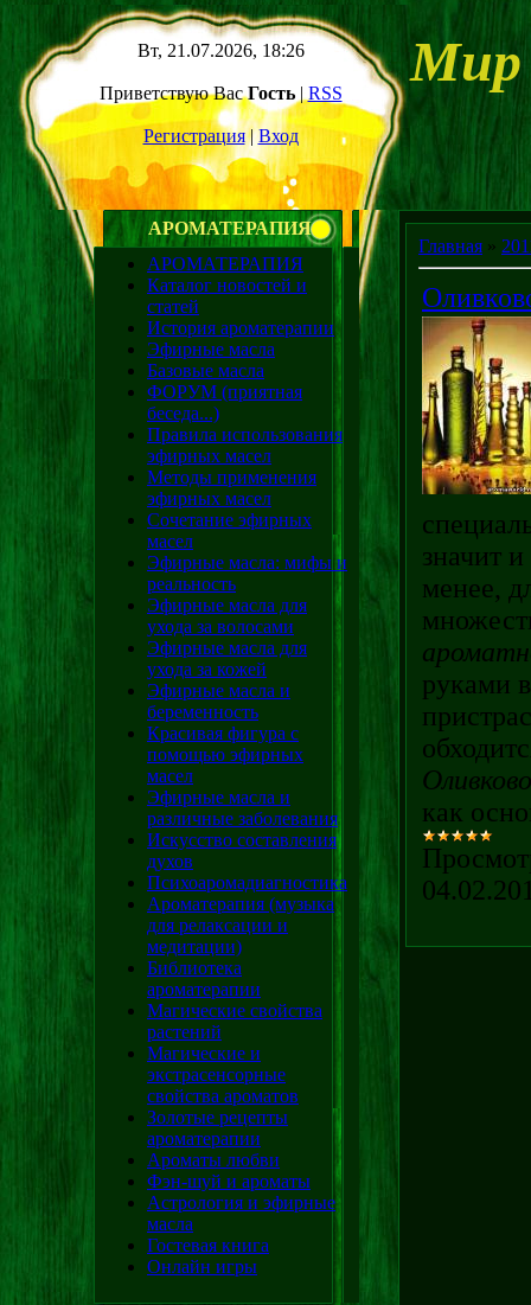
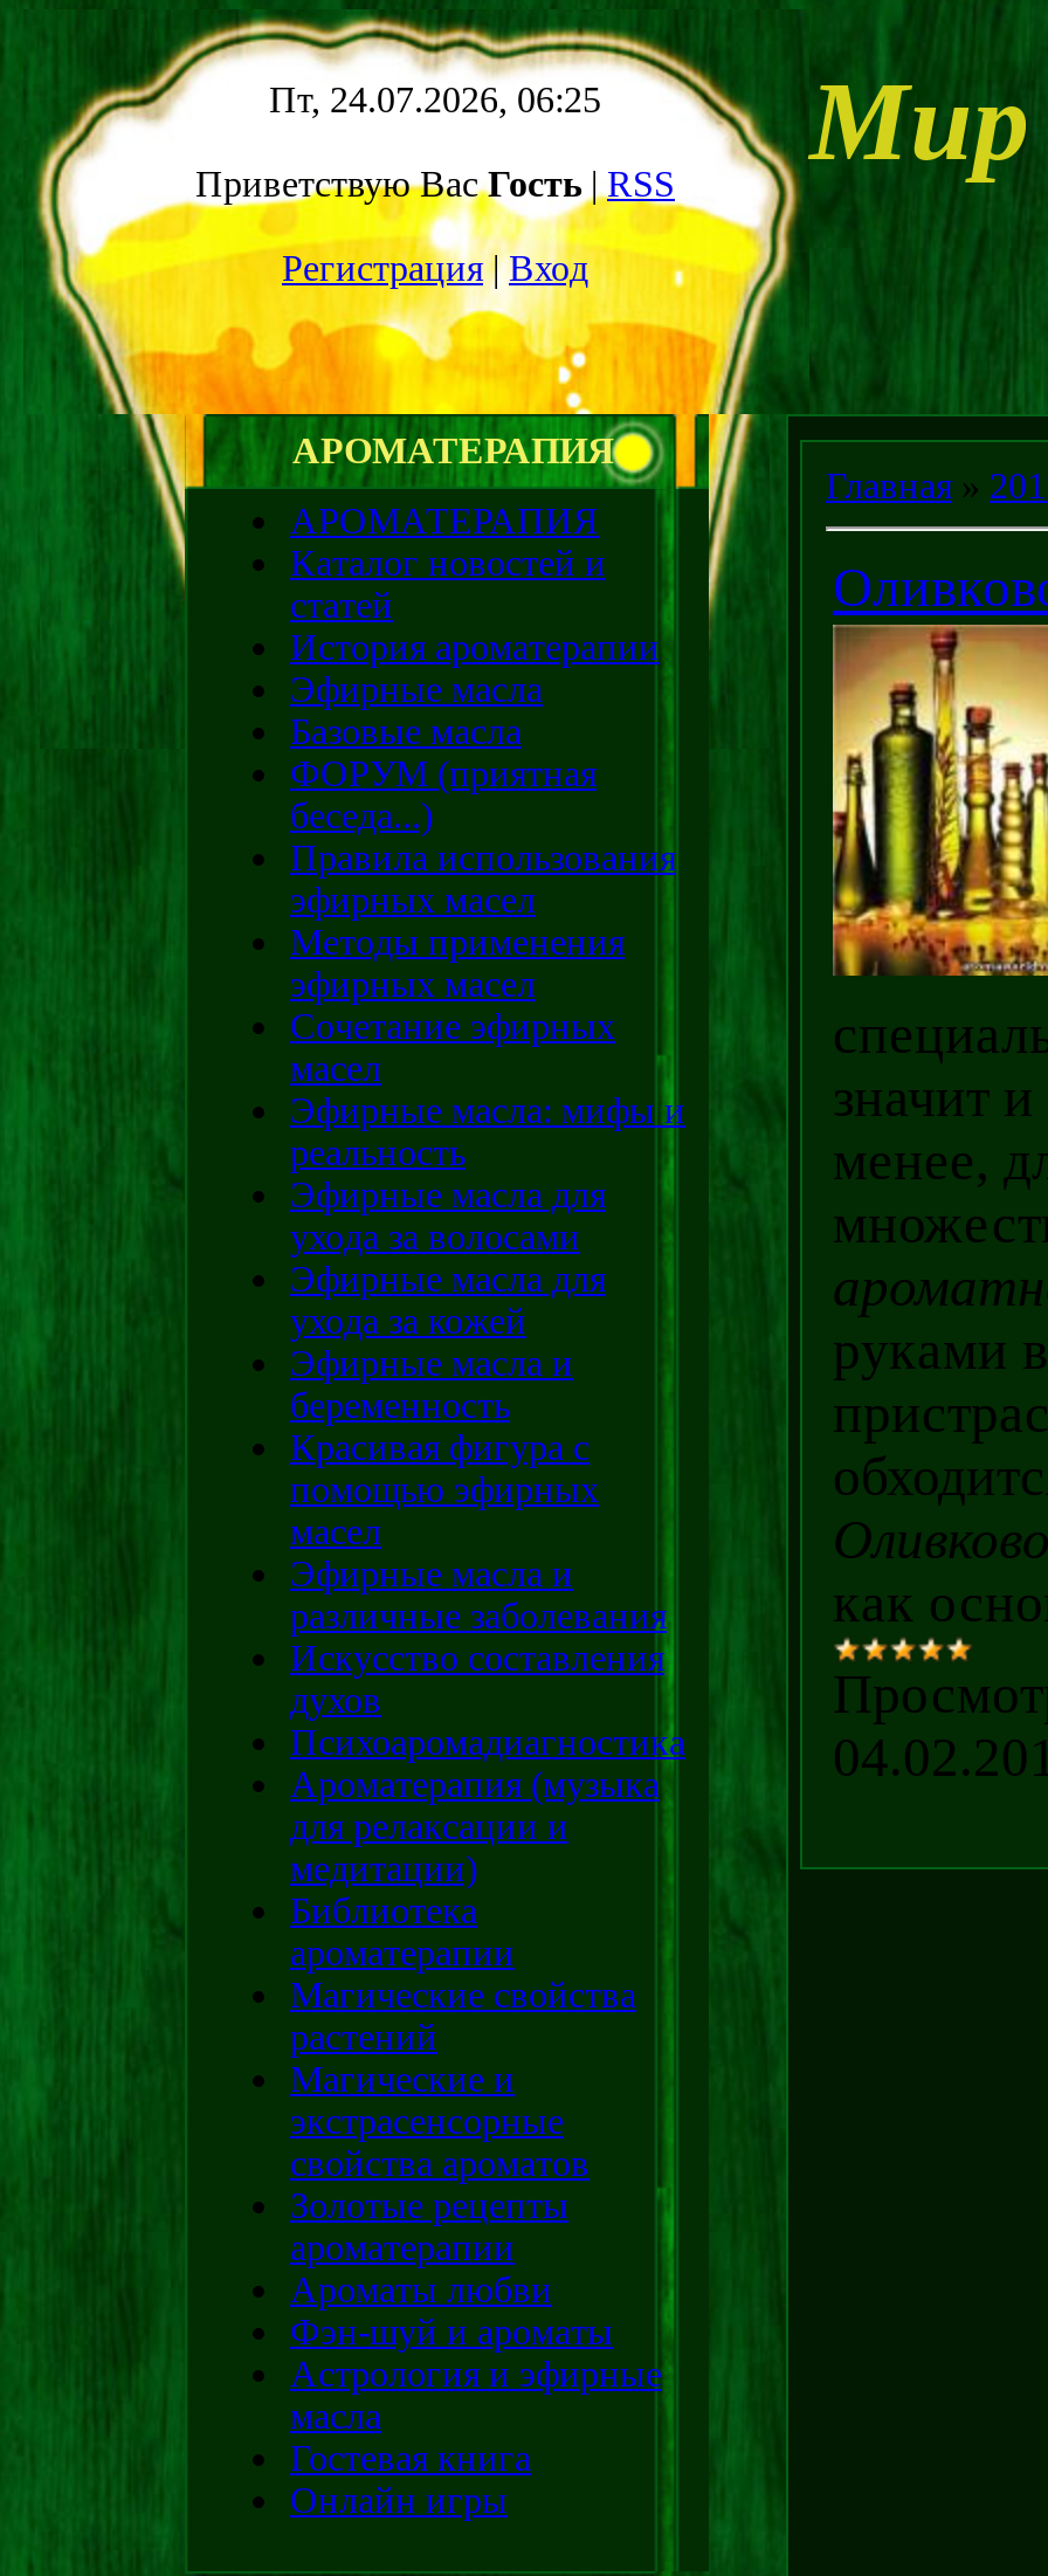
[137,40,304,60] Вт, 21.07.2026, 18:26 -> [269,80,601,119] Пт, 24.07.2026, 06:25

